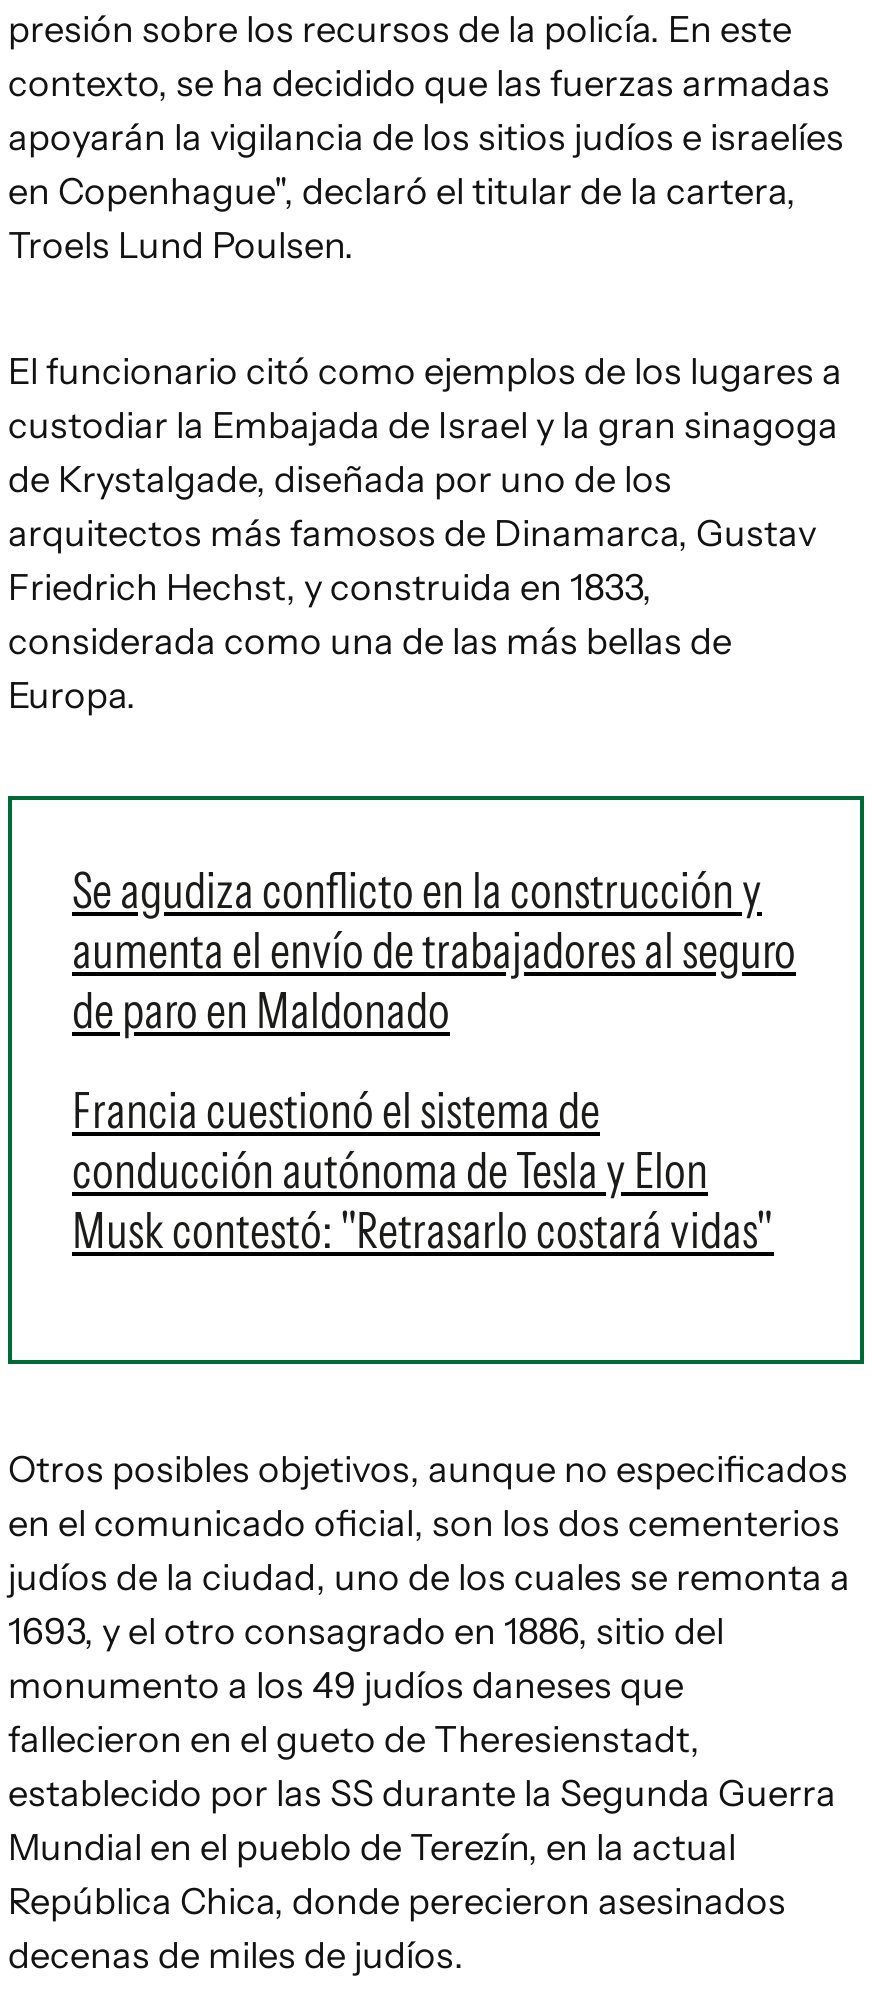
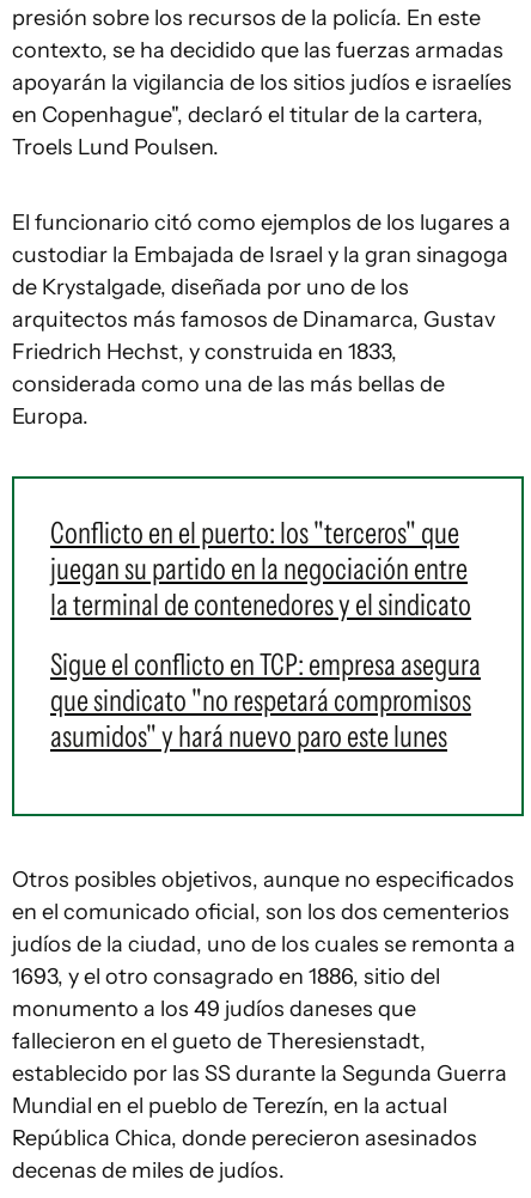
[72,860,796,1040] Se agudiza conflicto en la construcción y | aumenta el envío de trabajadores al seguro | de paro en Maldonado -> [50,514,471,622] Conflicto en el puerto: los "terceros" que | juegan su partido en la negociación entre | la terminal de contenedores y el sindicato
[72,1080,774,1260] Francia cuestionó el sistema de | conducción autónoma de Tesla y Elon | Musk contestó: "Retrasarlo costará vidas" -> [50,646,481,754] Sigue el conflicto en TCP: empresa asegura | que sindicato "no respetará compromisos | asumidos" y hará nuevo paro este lunes

